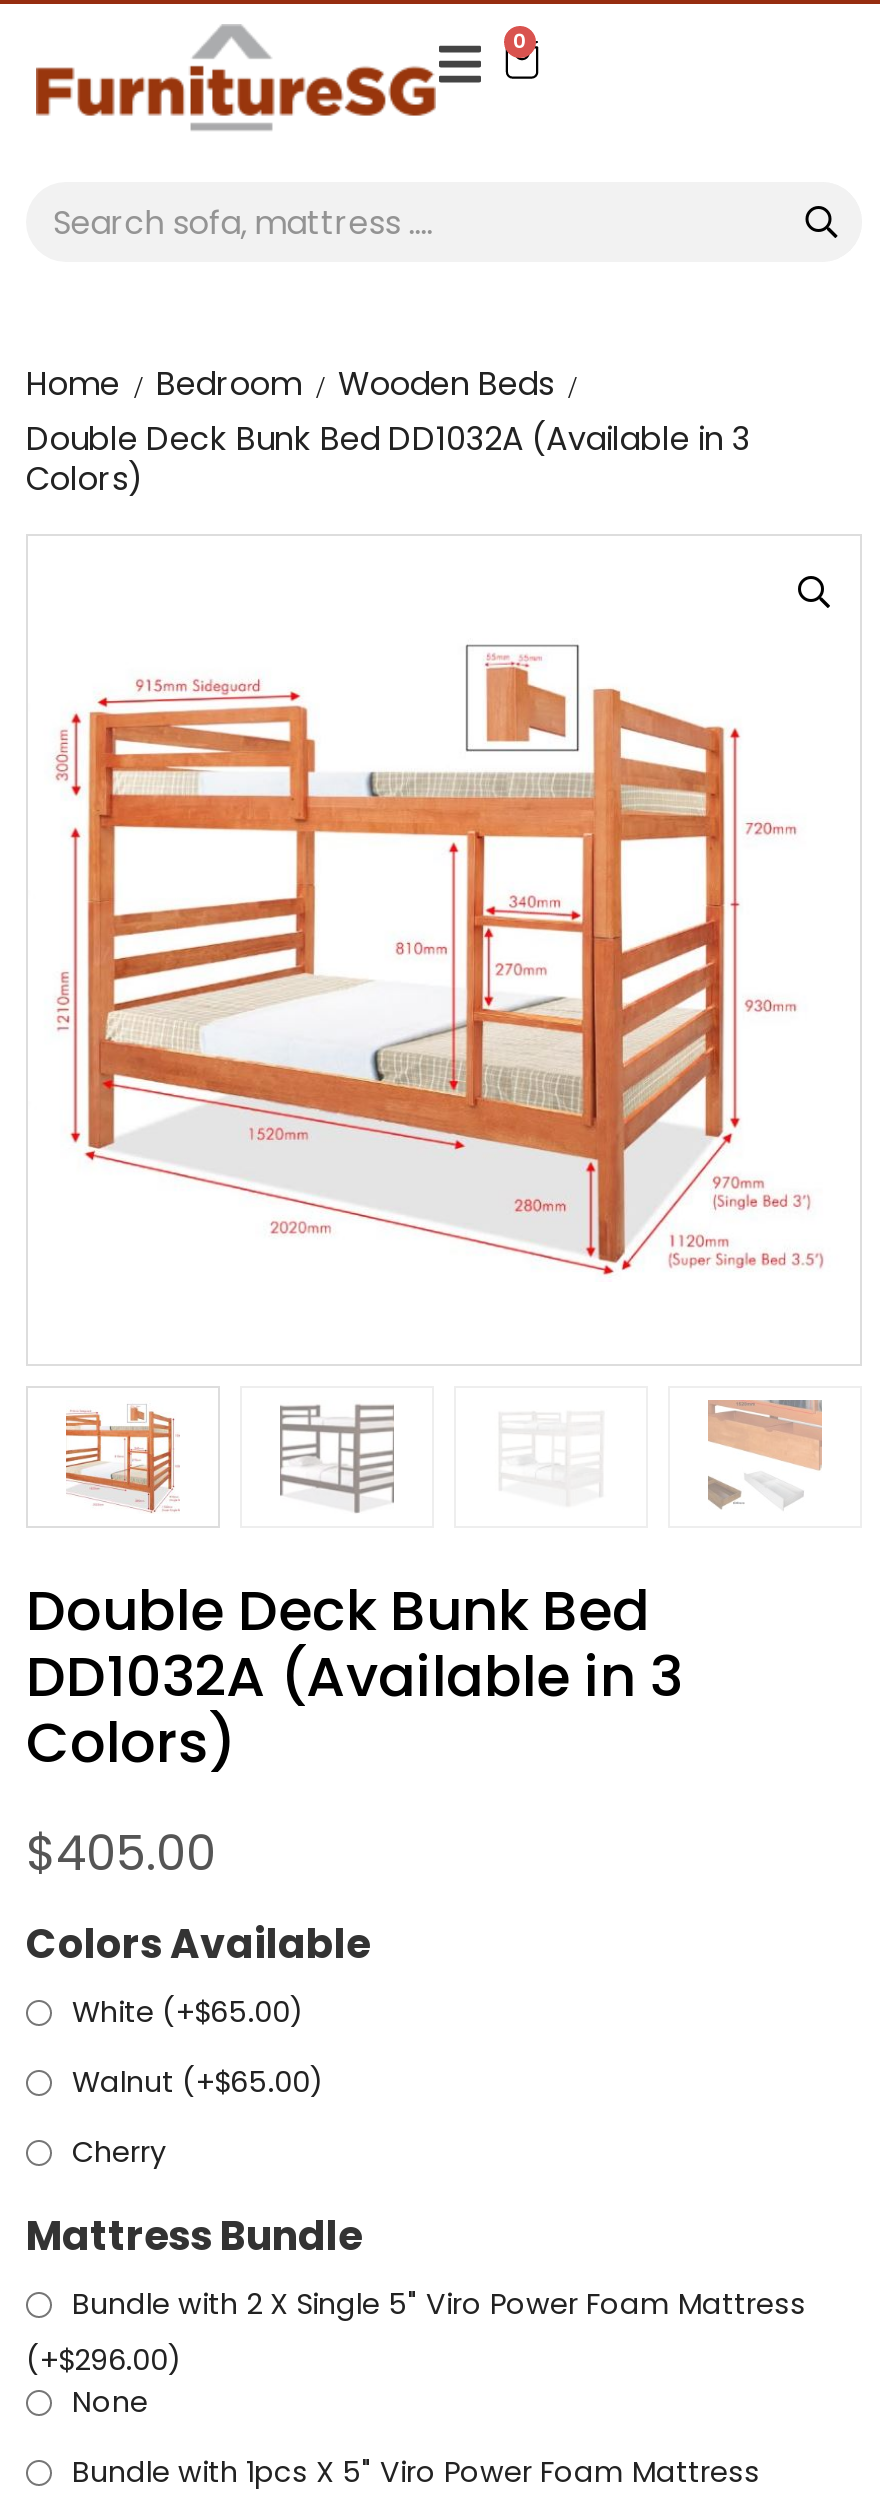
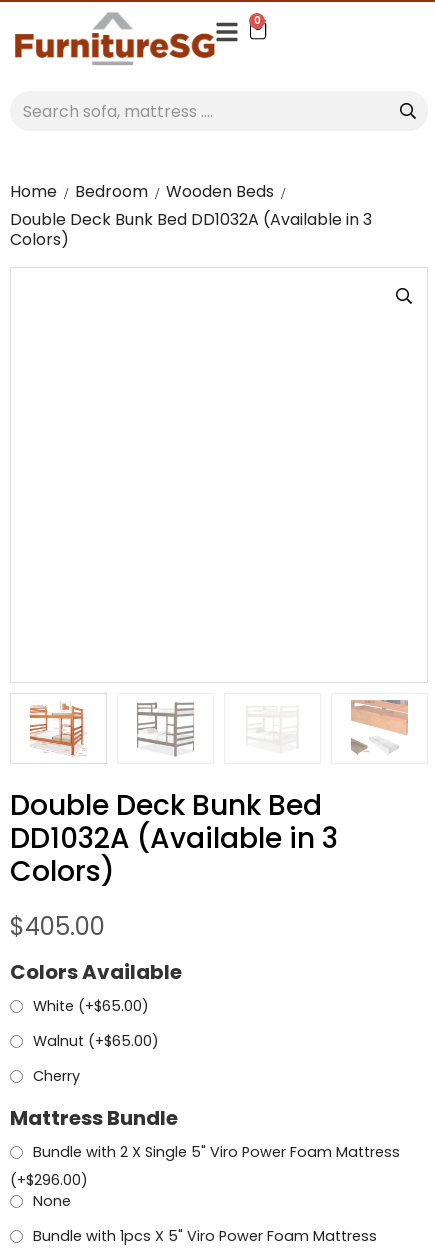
[54,644,824,1276] [image] -> none

